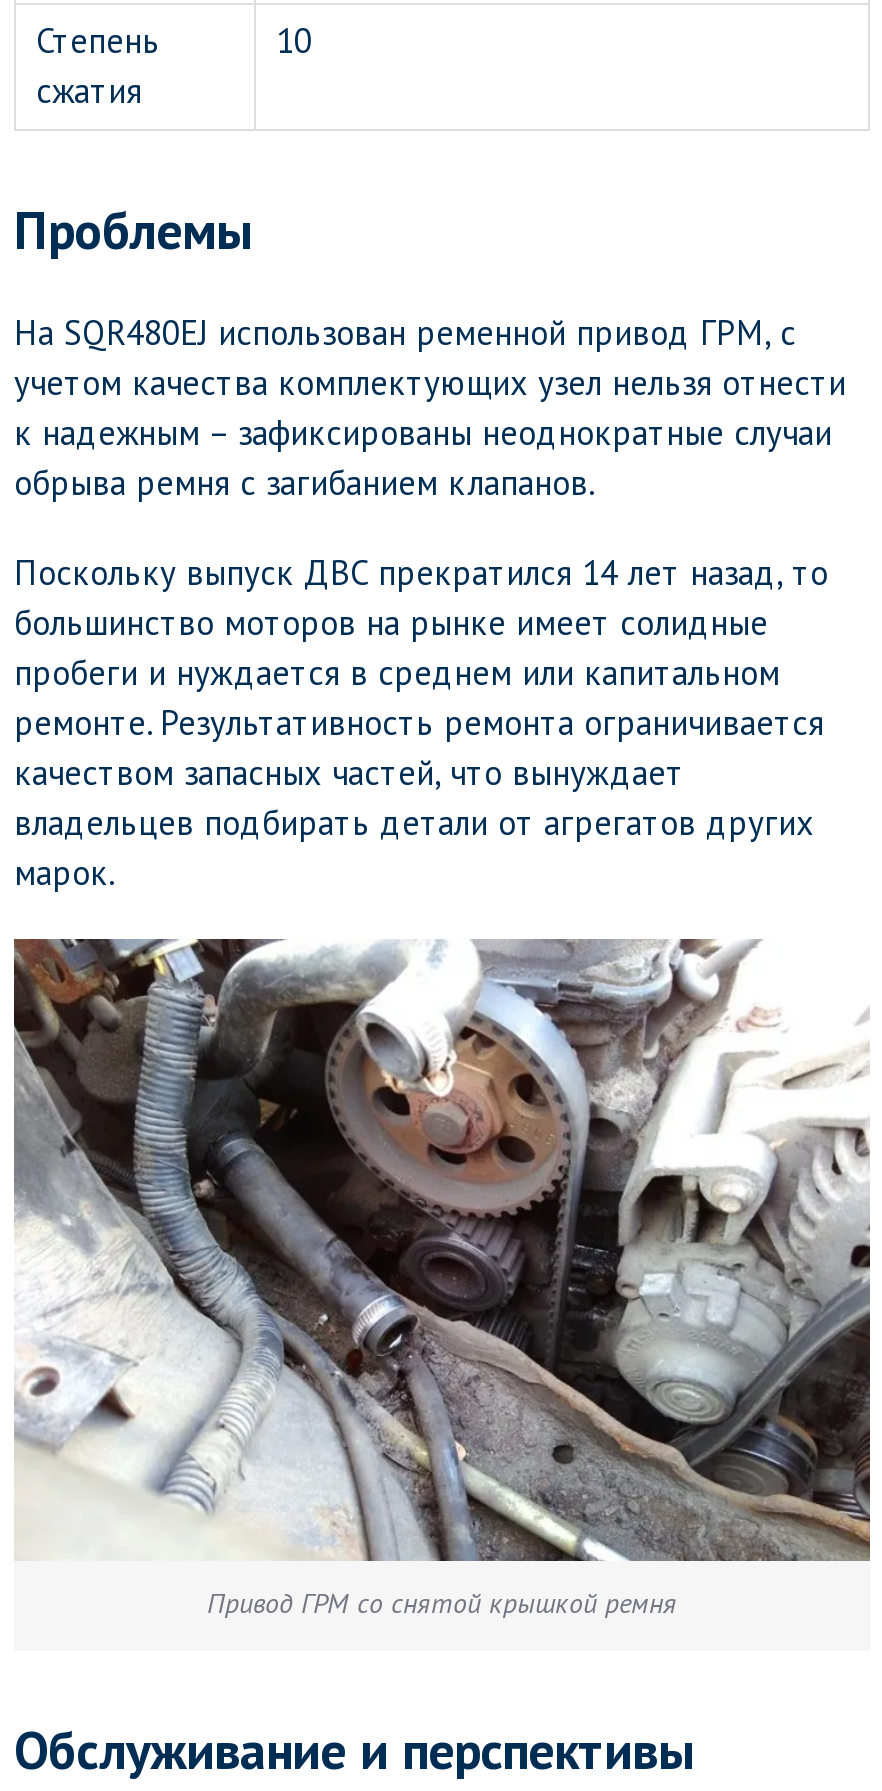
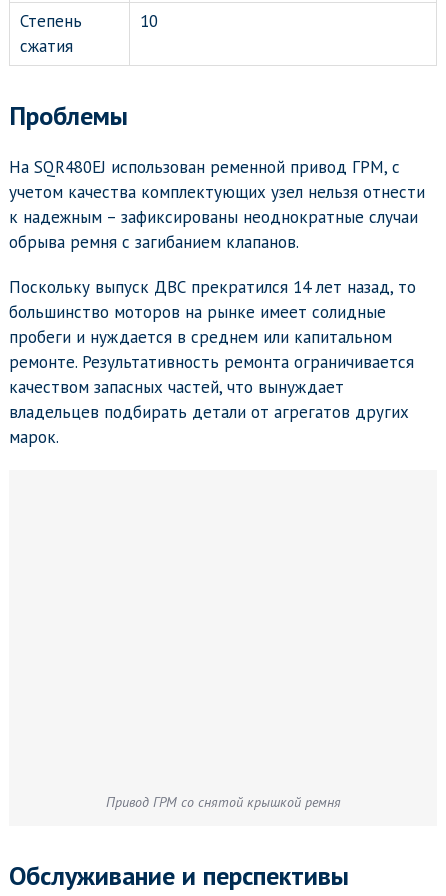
[12,937,872,1563] [image] -> none

